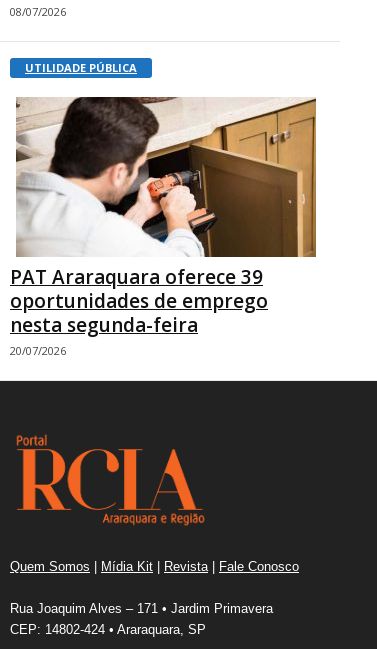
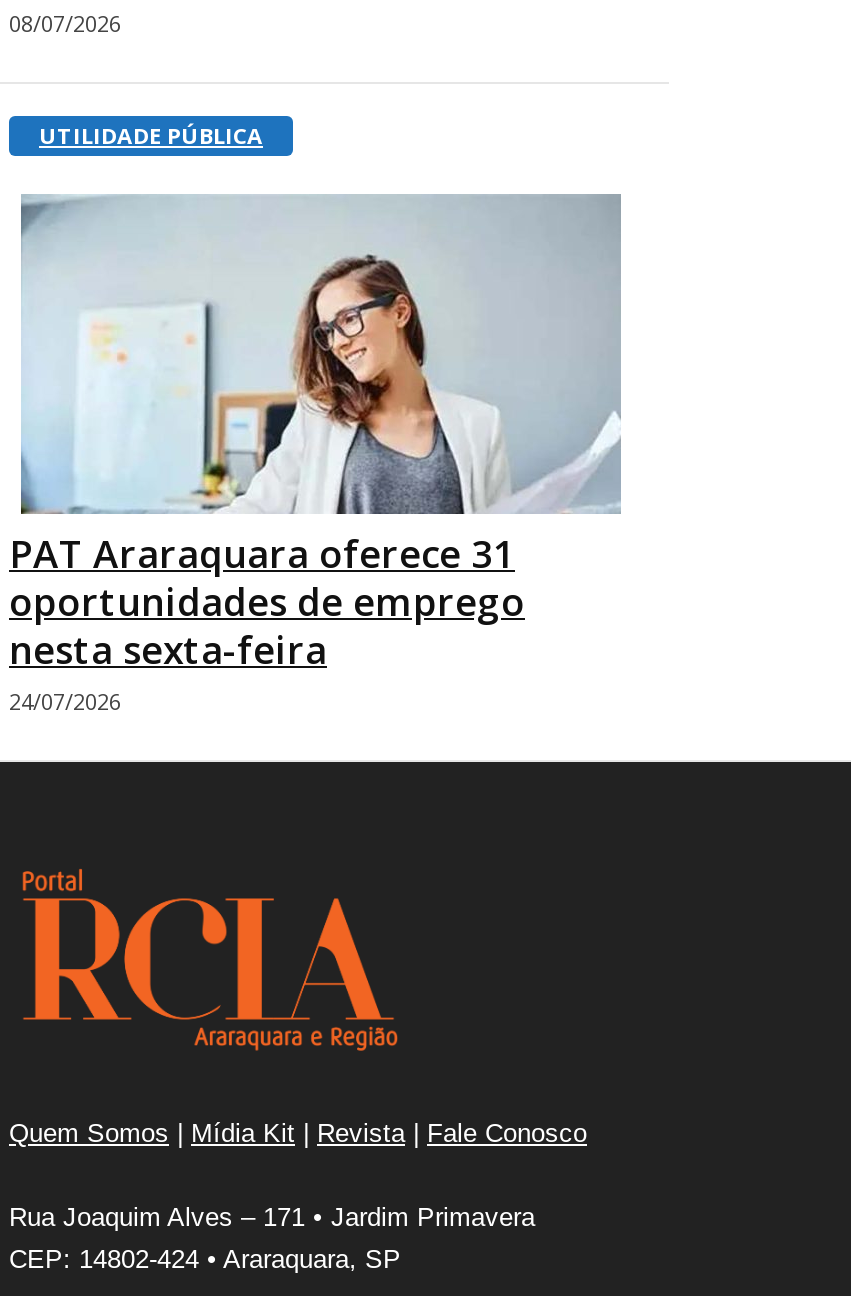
[10,96,317,290] [image] | PAT Araraquara oferece 39 -> [9,194,623,581] [image] | PAT Araraquara oferece 31
[10,312,198,338] nesta segunda-feira -> [9,625,327,677] nesta sexta-feira
[10,343,66,358] 20/07/2026 -> [9,687,121,717] 24/07/2026

